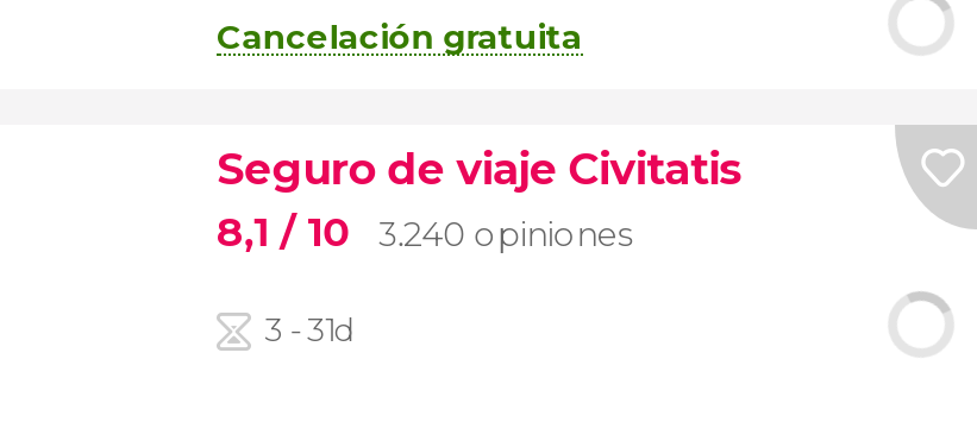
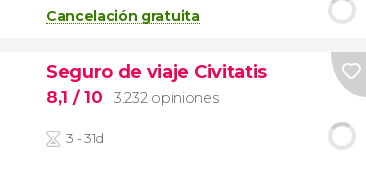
[217,207,634,255] 8,1 / 10 3.240 opiniones -> [46,87,218,107] 8,1 / 10 3.232 opiniones

